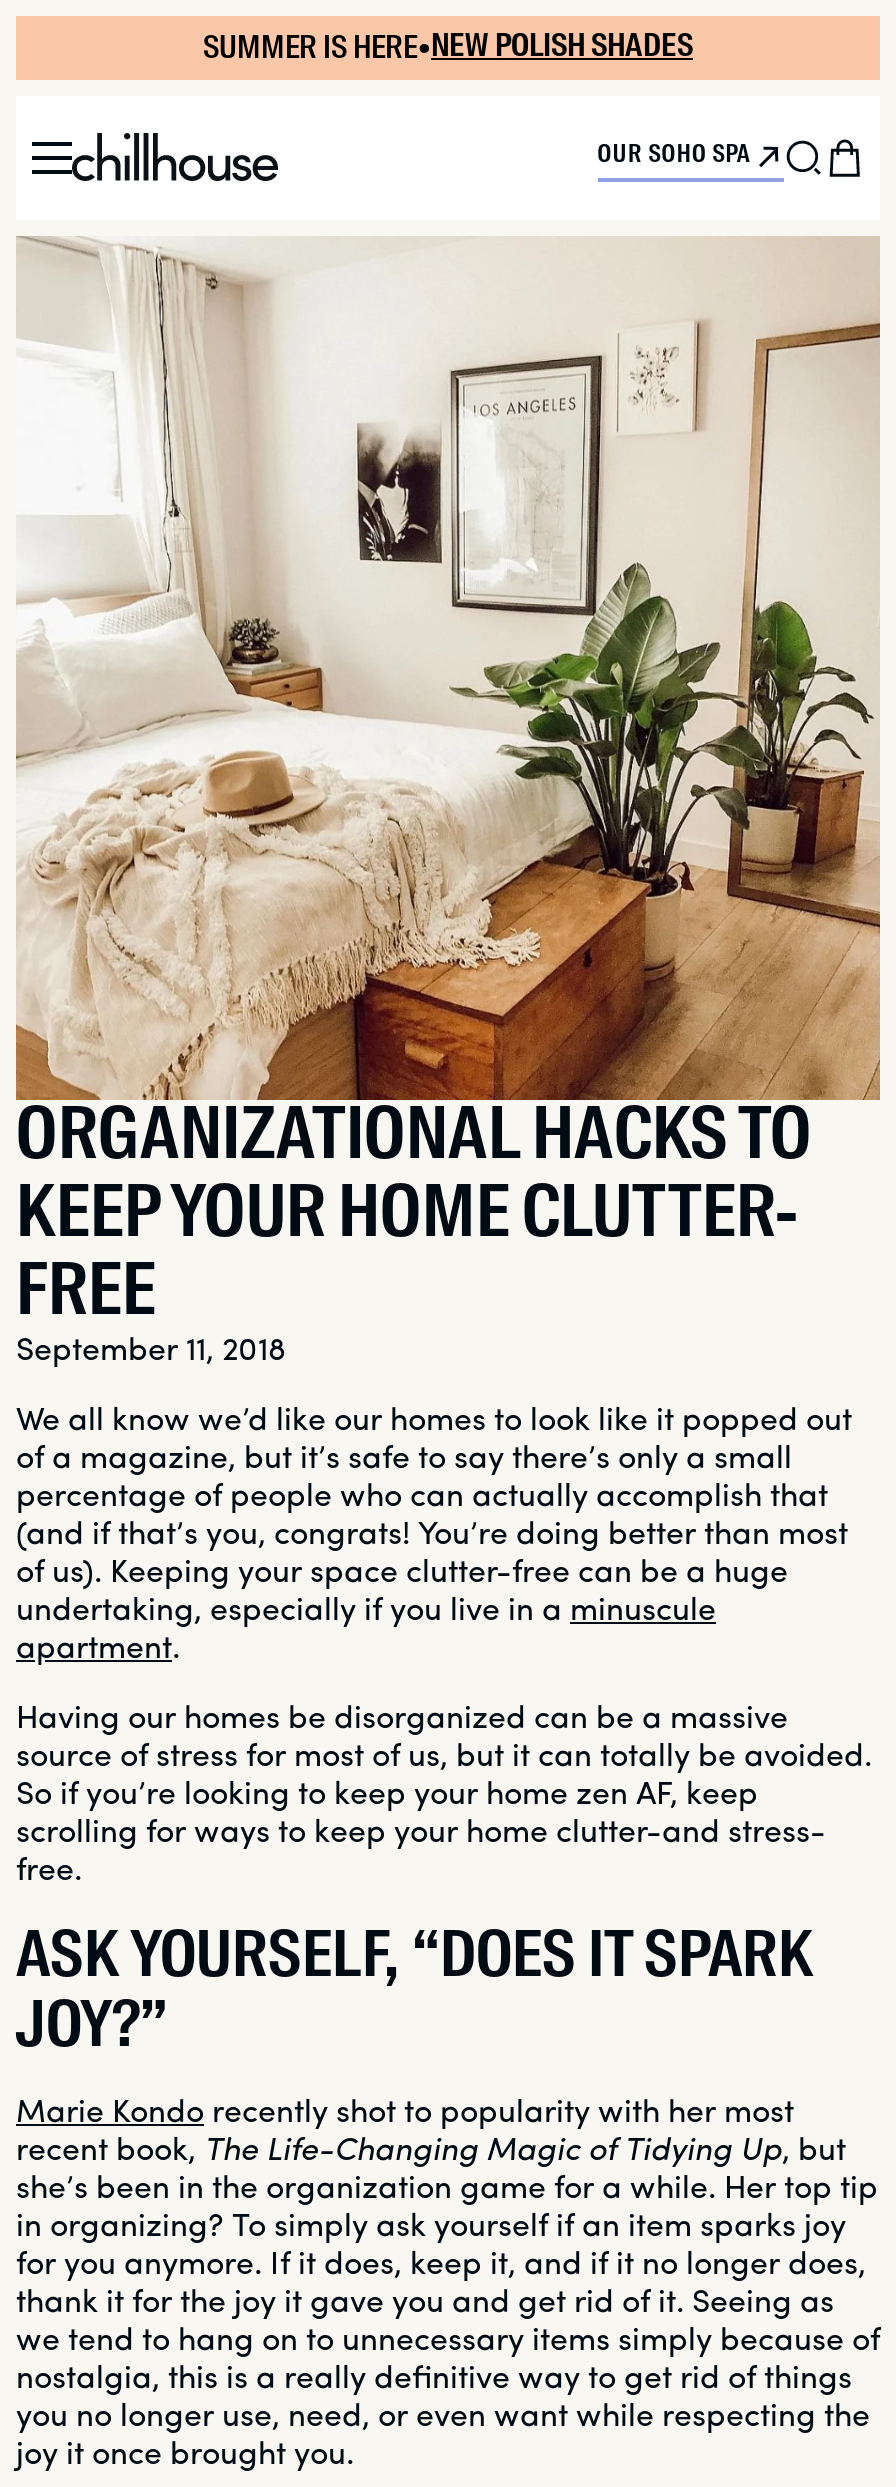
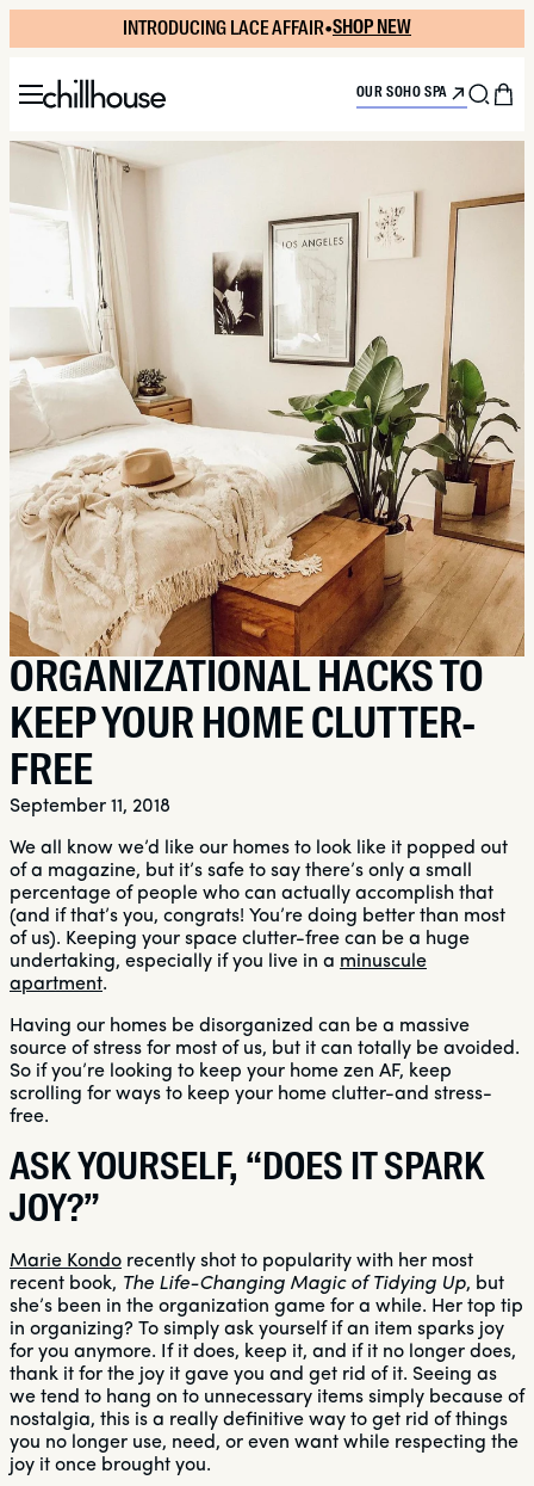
[203,26,693,68] SUMMER IS HERE•NEW POLISH SHADES -> [123,16,411,41] INTRODUCING LACE AFFAIR•SHOP NEW

